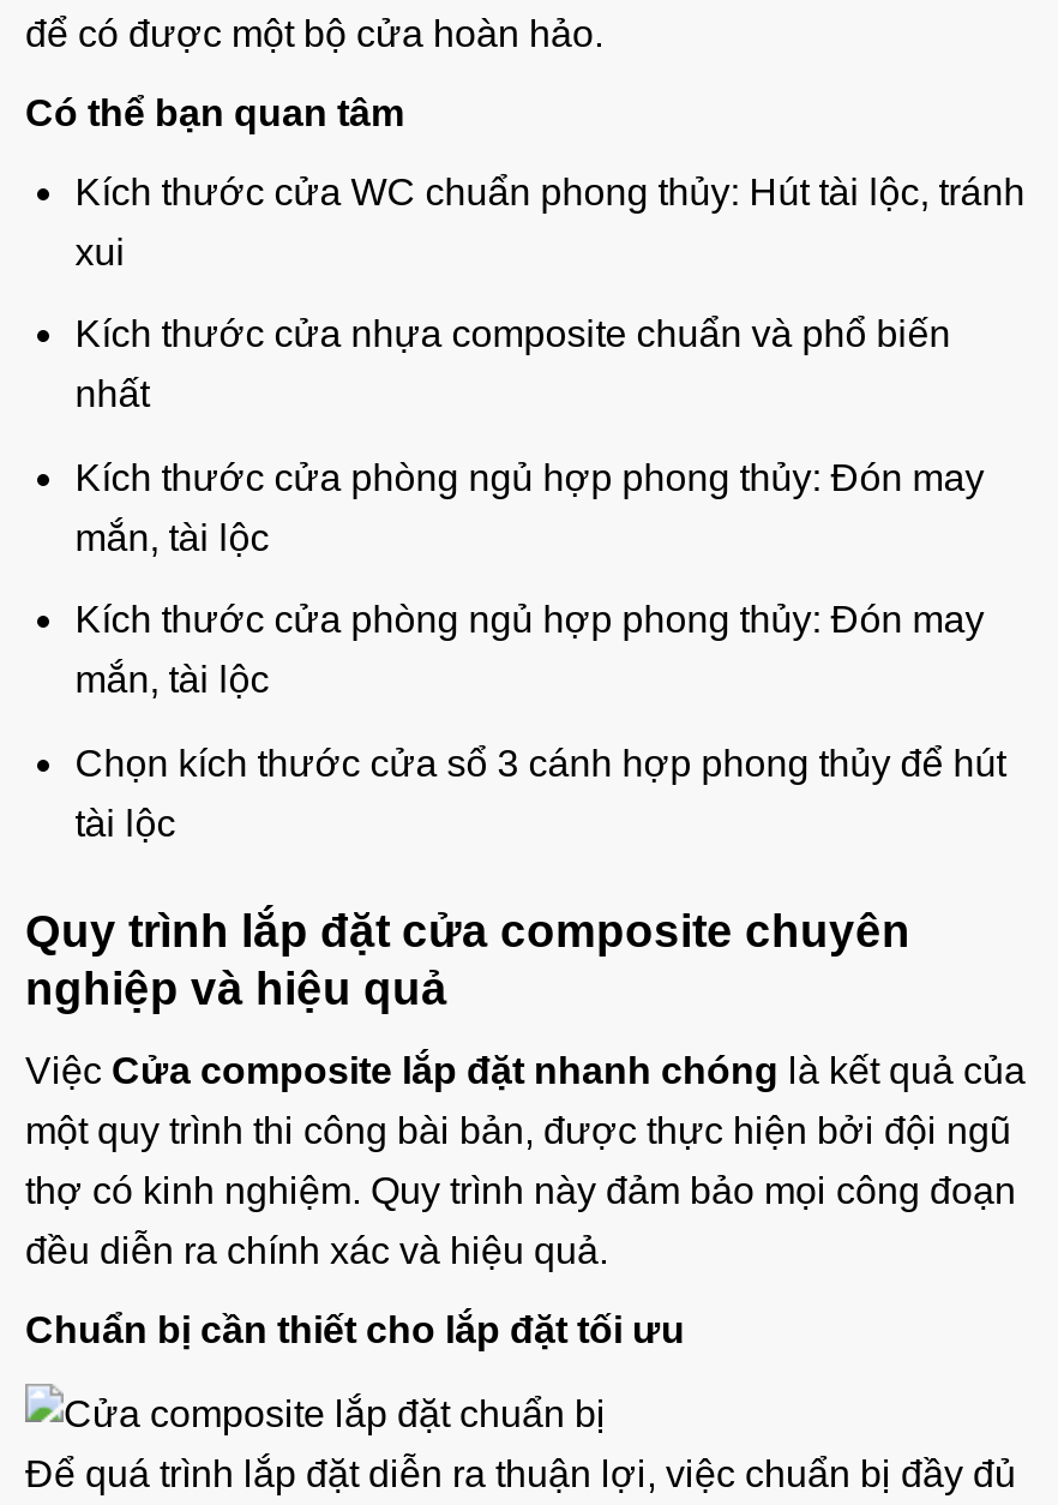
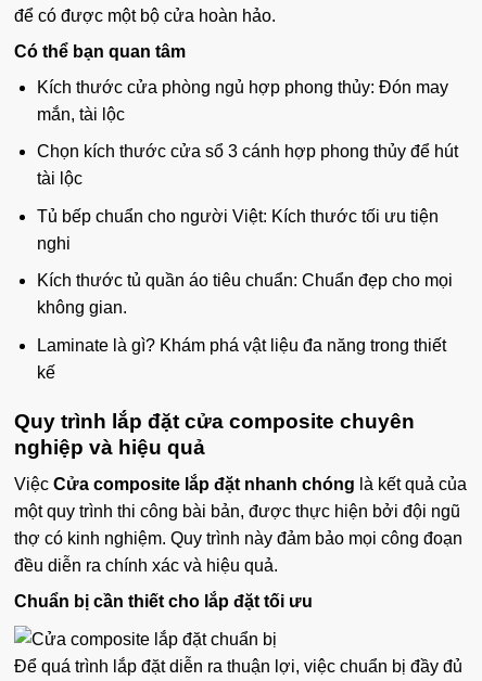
[75,171,1025,558] Kích thước cửa WC chuẩn phong thủy: Hút tài lộc, tránh | xui | Kích thước cửa nhựa composite chuẩn và phổ biến | nhất | Kích thước cửa phòng ngủ hợp phong thủy: Đón may | mắn, tài lộc -> none
moved [75,600,1006,844] -> [37,78,458,188]: Kích thước cửa phòng ngủ hợp phong thủy: Đón may | mắn, tài lộc | Chọn kích thước cửa sổ 3 cánh hợp phong thủy để hút | tài lộc
none -> [37,207,452,382] Tủ bếp chuẩn cho người Việt: Kích thước tối ưu tiện | nghi | Kích thước tủ quần áo tiêu chuẩn: Chuẩn đẹp cho mọi | không gian. | Laminate là gì? Khám phá vật liệu đa năng trong thiết | kế

